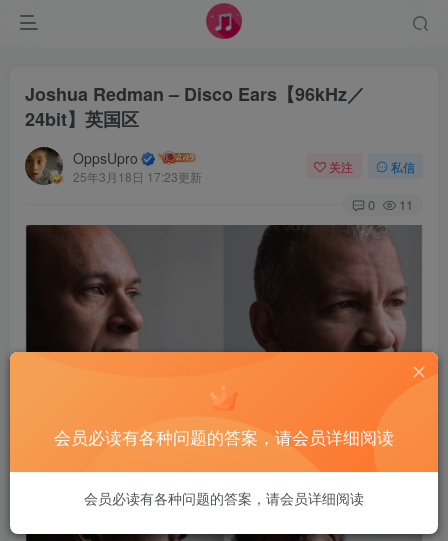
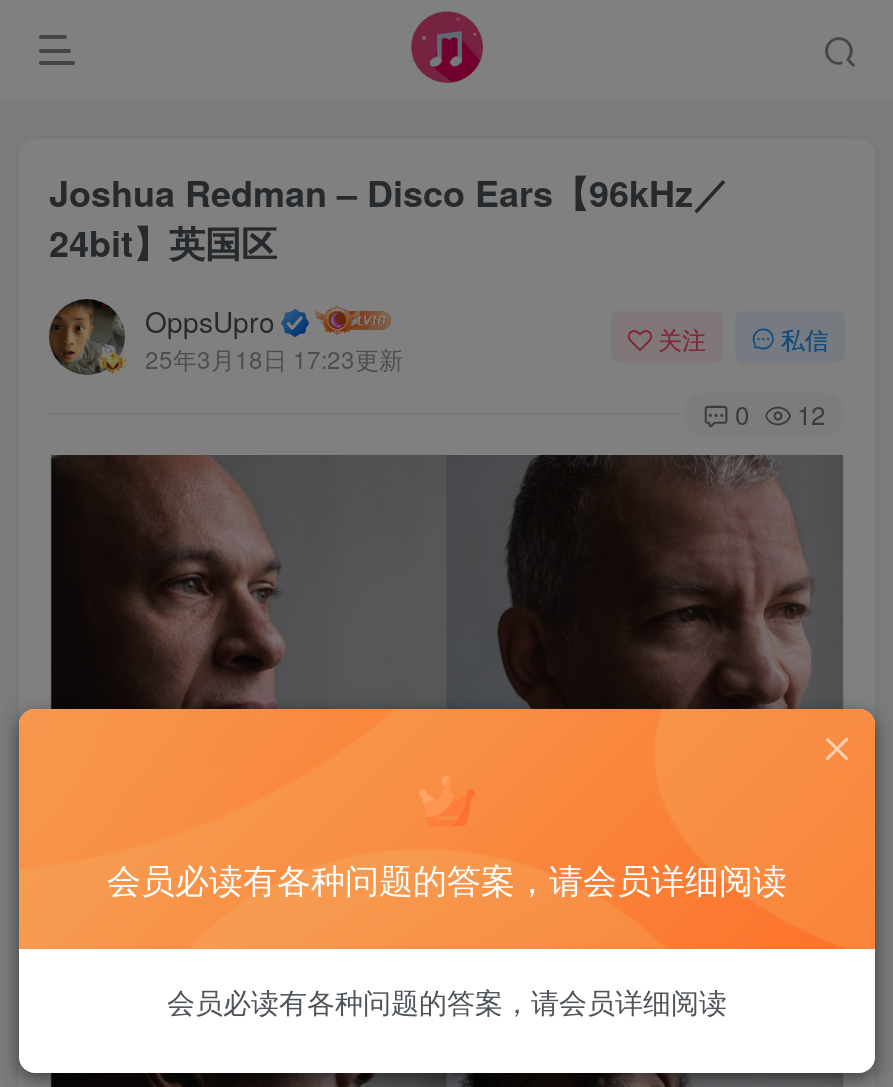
[368,195,413,214] 0 11 -> [735,395,825,433] 0 12

